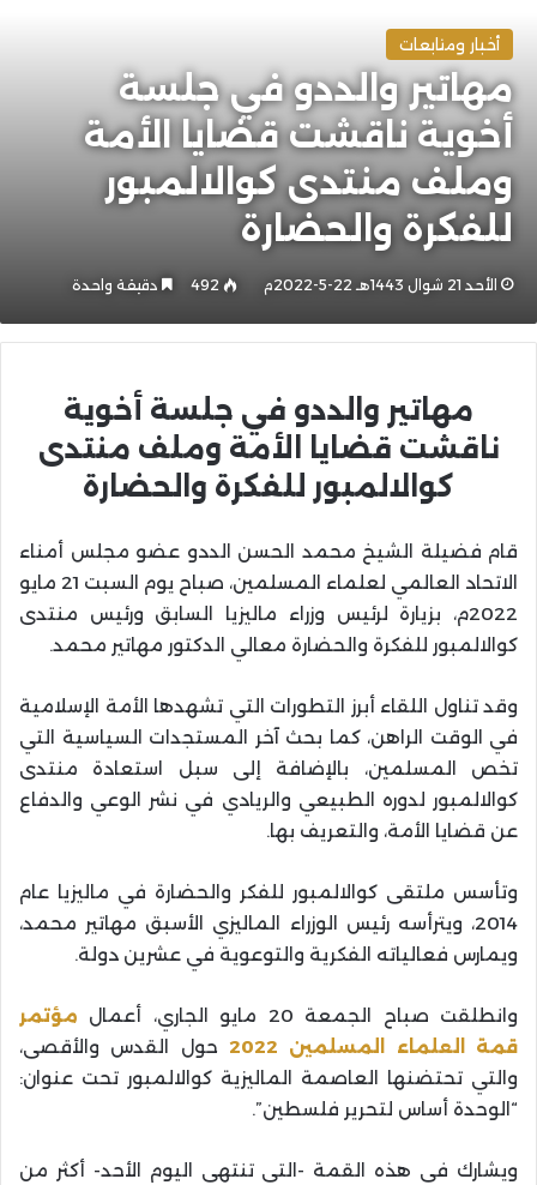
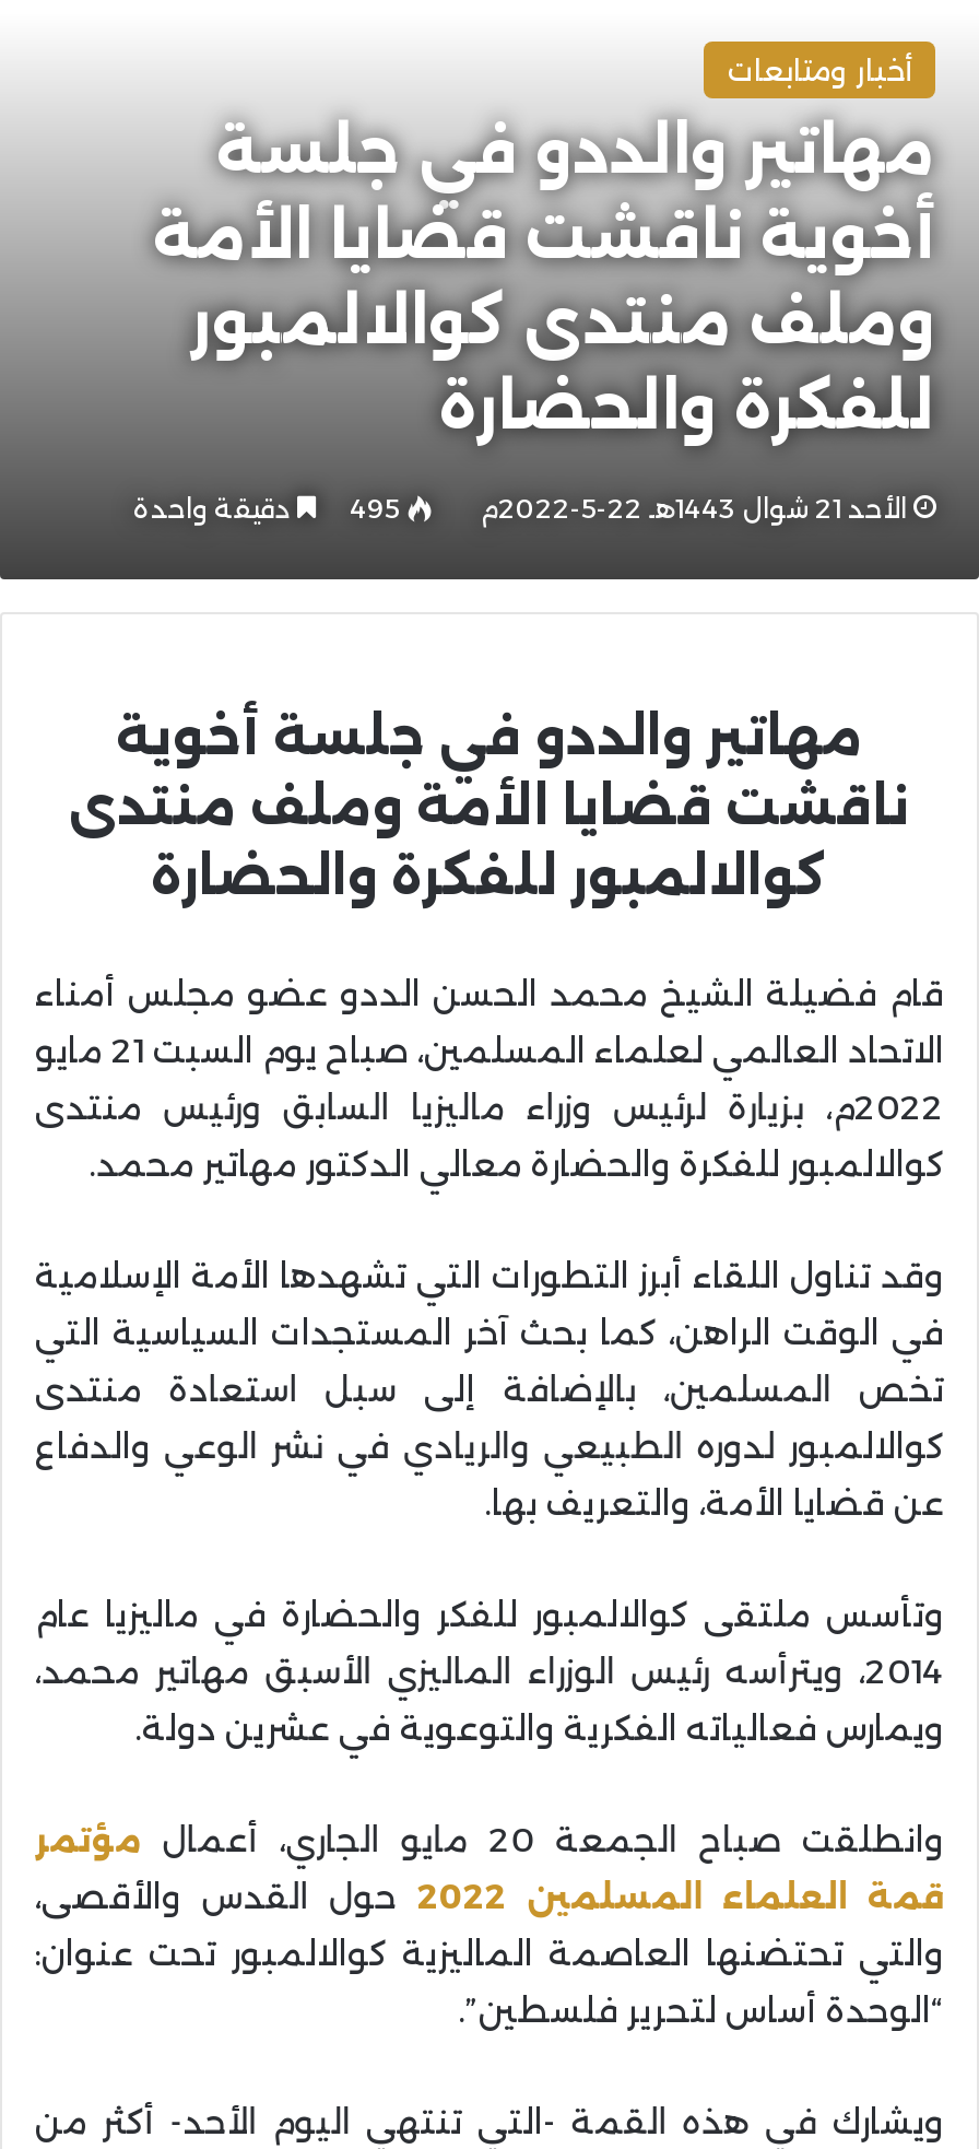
[72,276,219,294] 492 دقيقة واحدة -> [133,492,400,525] 495 دقيقة واحدة

